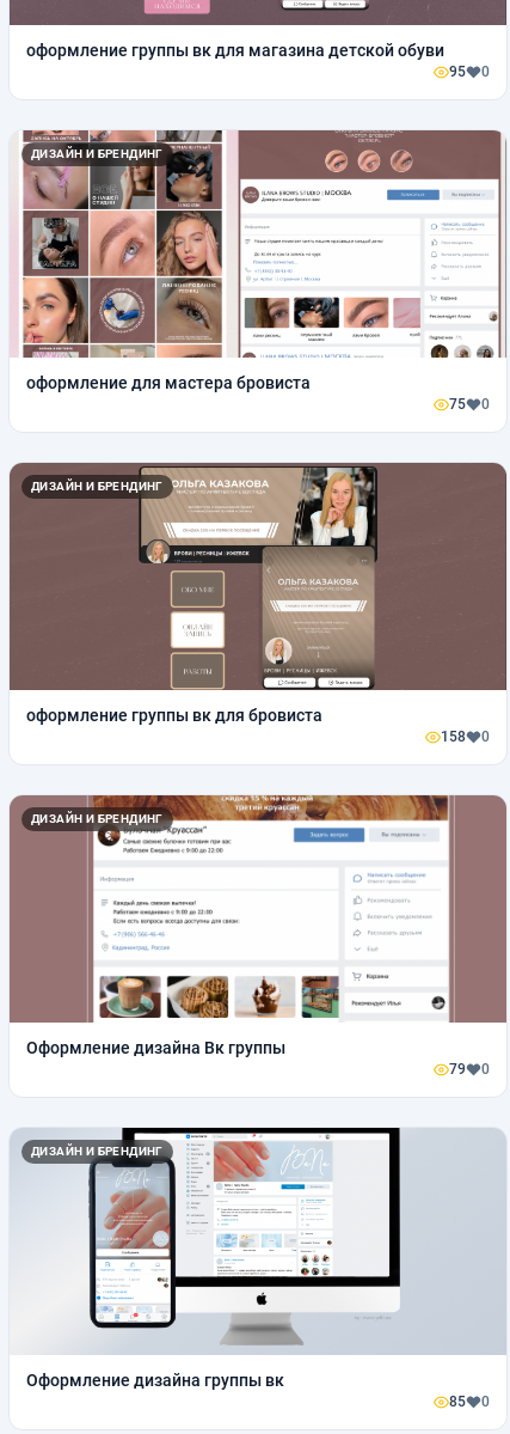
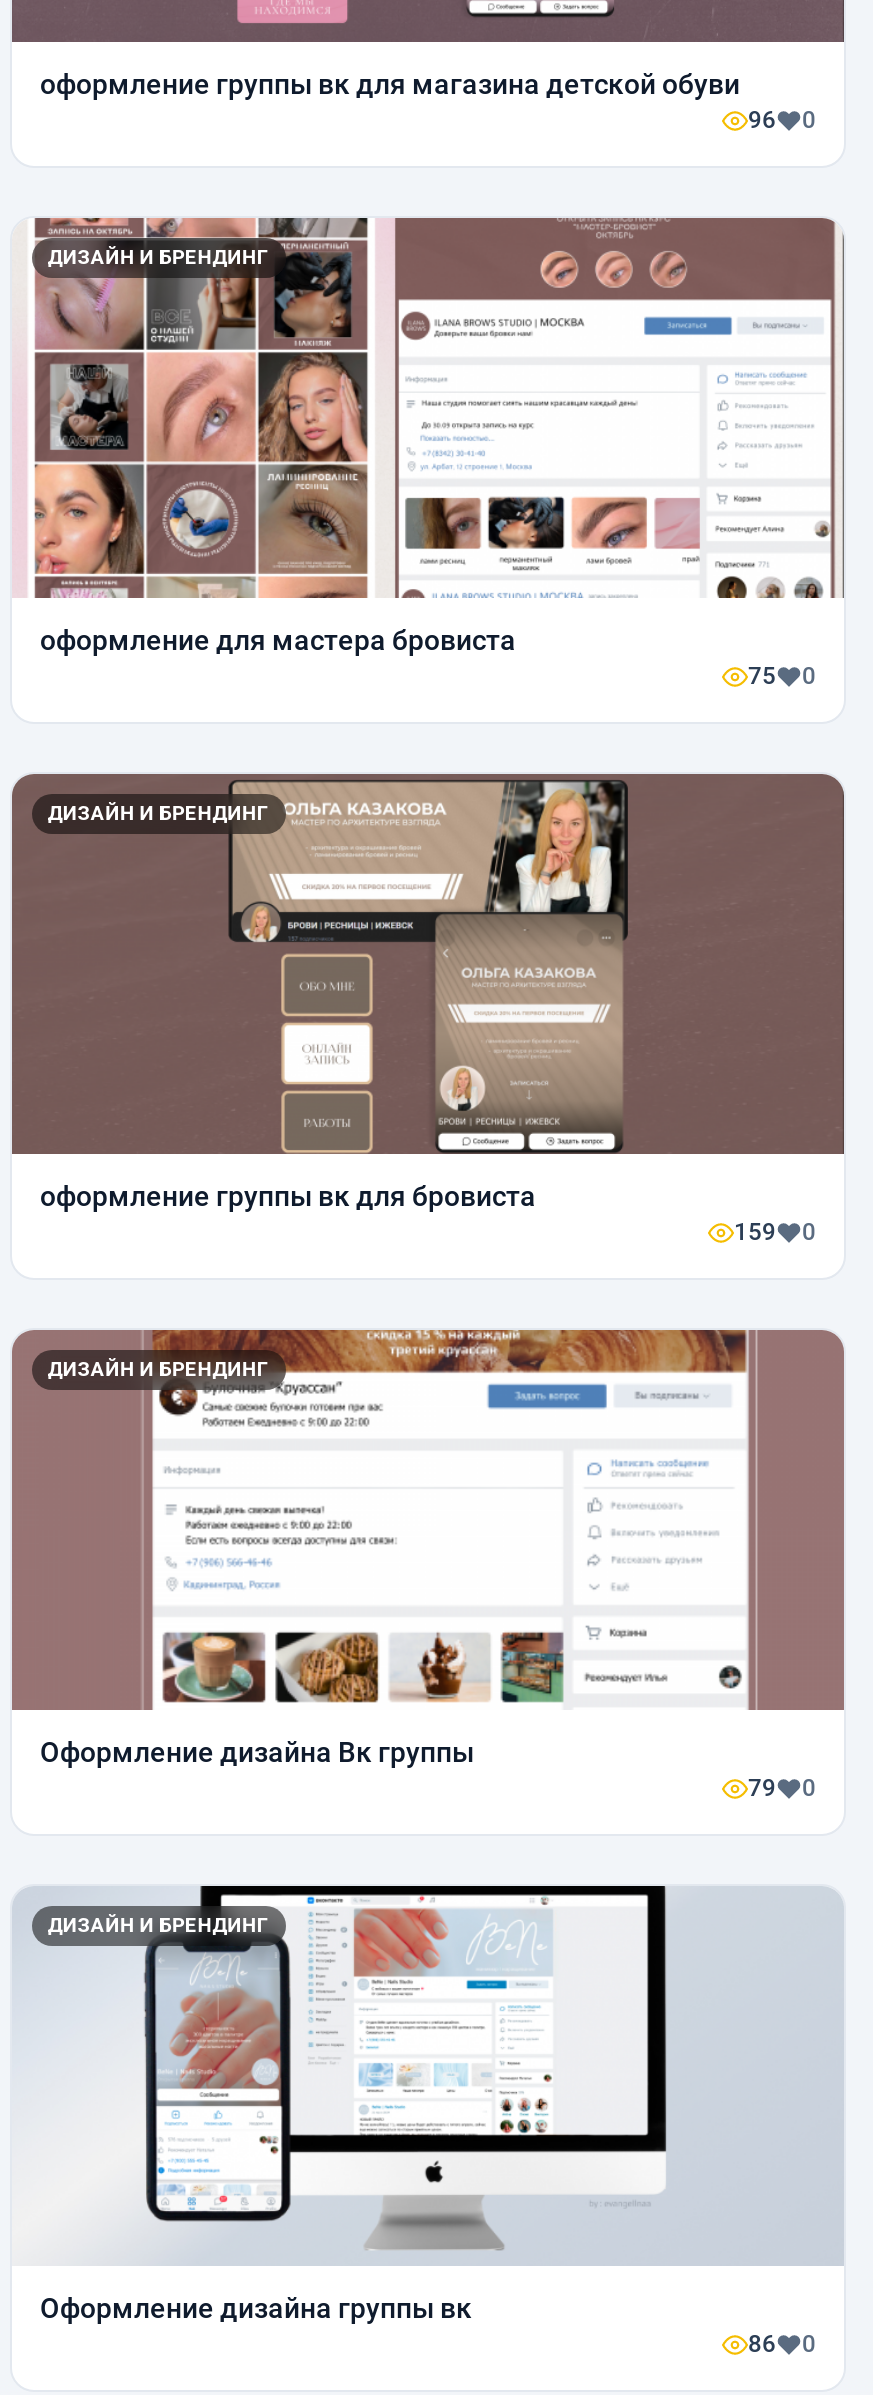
[449,63,490,80] 95 0 -> [748,106,816,134] 96 0
[441,728,490,745] 158 0 -> [734,1218,816,1246] 159 0
[449,1393,490,1410] 85 0 -> [748,2330,816,2358] 86 0

